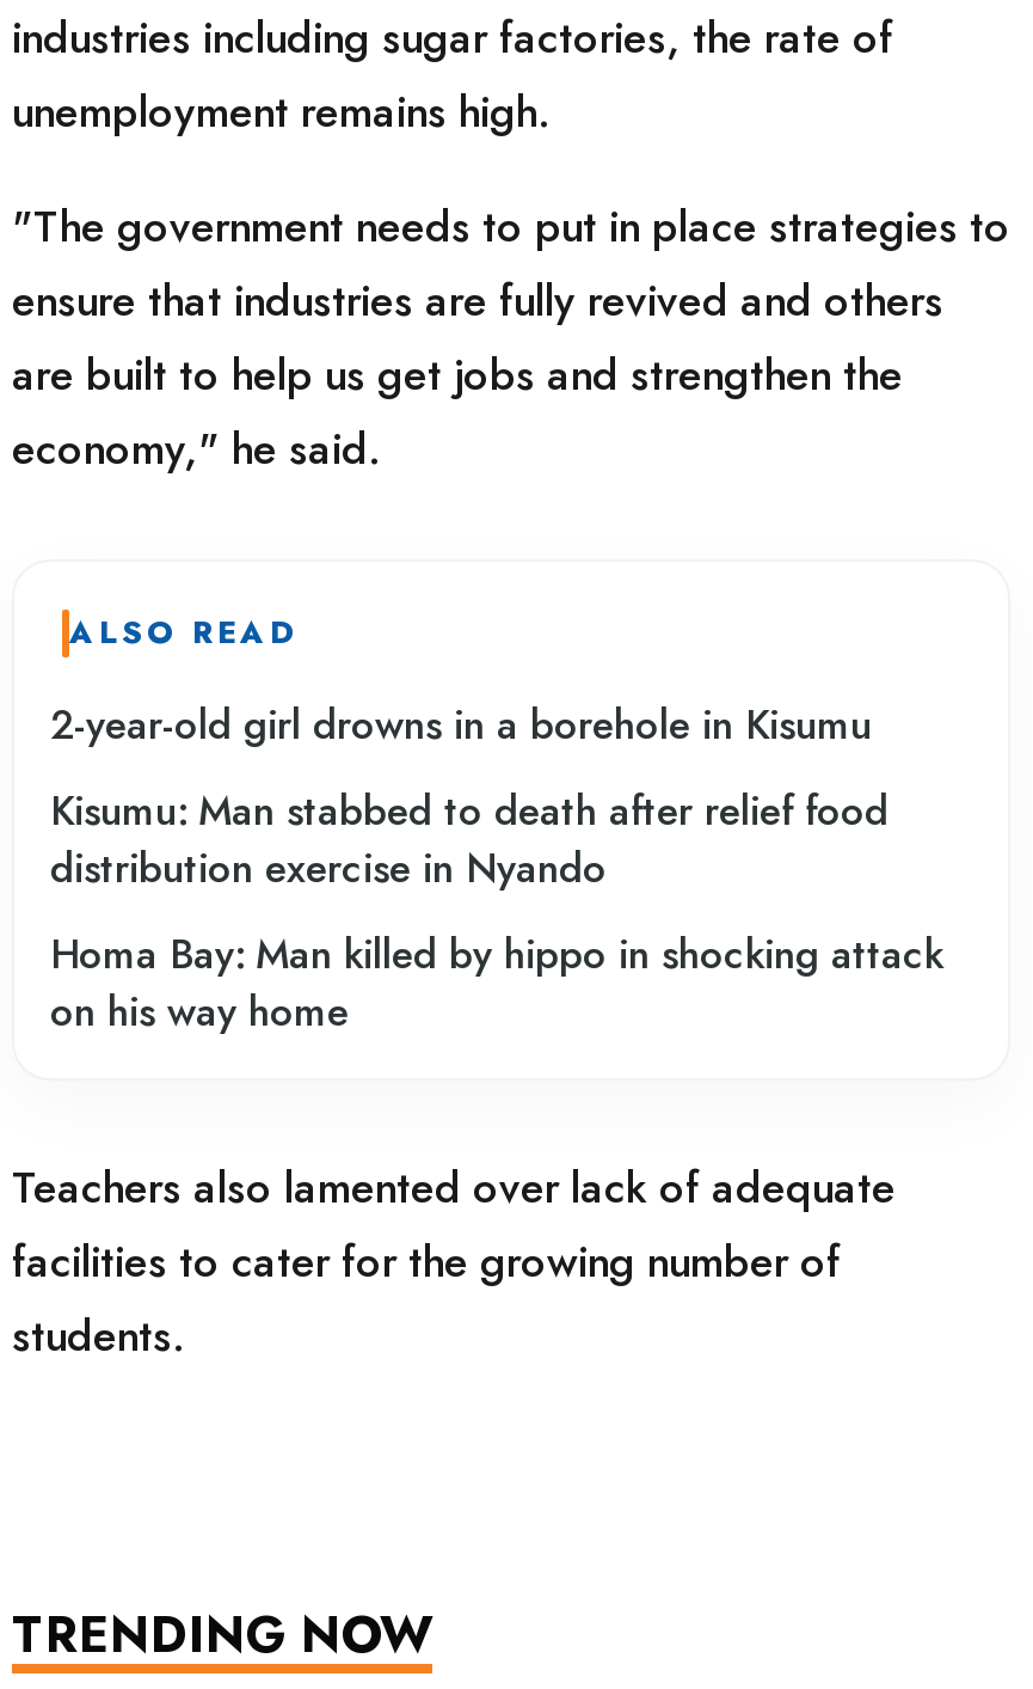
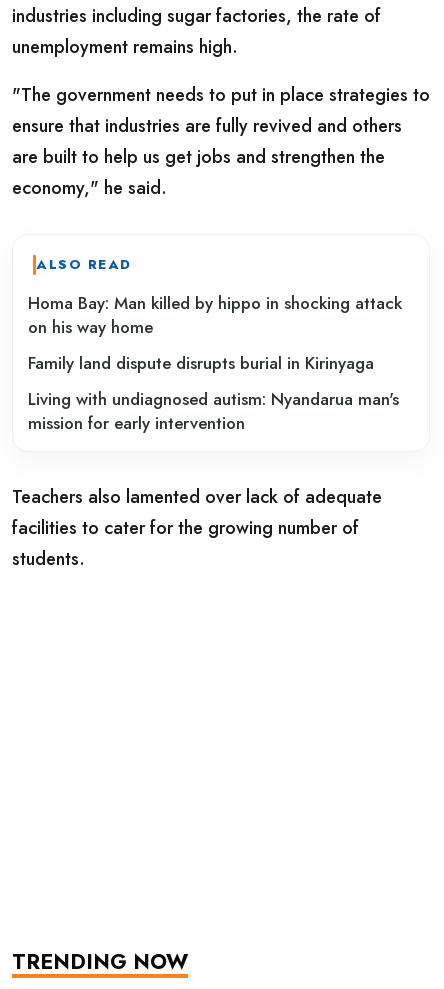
[50,696,888,897] 2-year-old girl drowns in a borehole in Kisumu | Kisumu: Man stabbed to death after relief food | distribution exercise in Nyando -> none
moved [50,926,943,1040] -> [28,291,402,339]: Homa Bay: Man killed by hippo in shocking attack | on his way home
none -> [28,351,399,435] Family land dispute disrupts burial in Kirinyaga | Living with undiagnosed autism: Nyandarua man's | mission for early intervention

